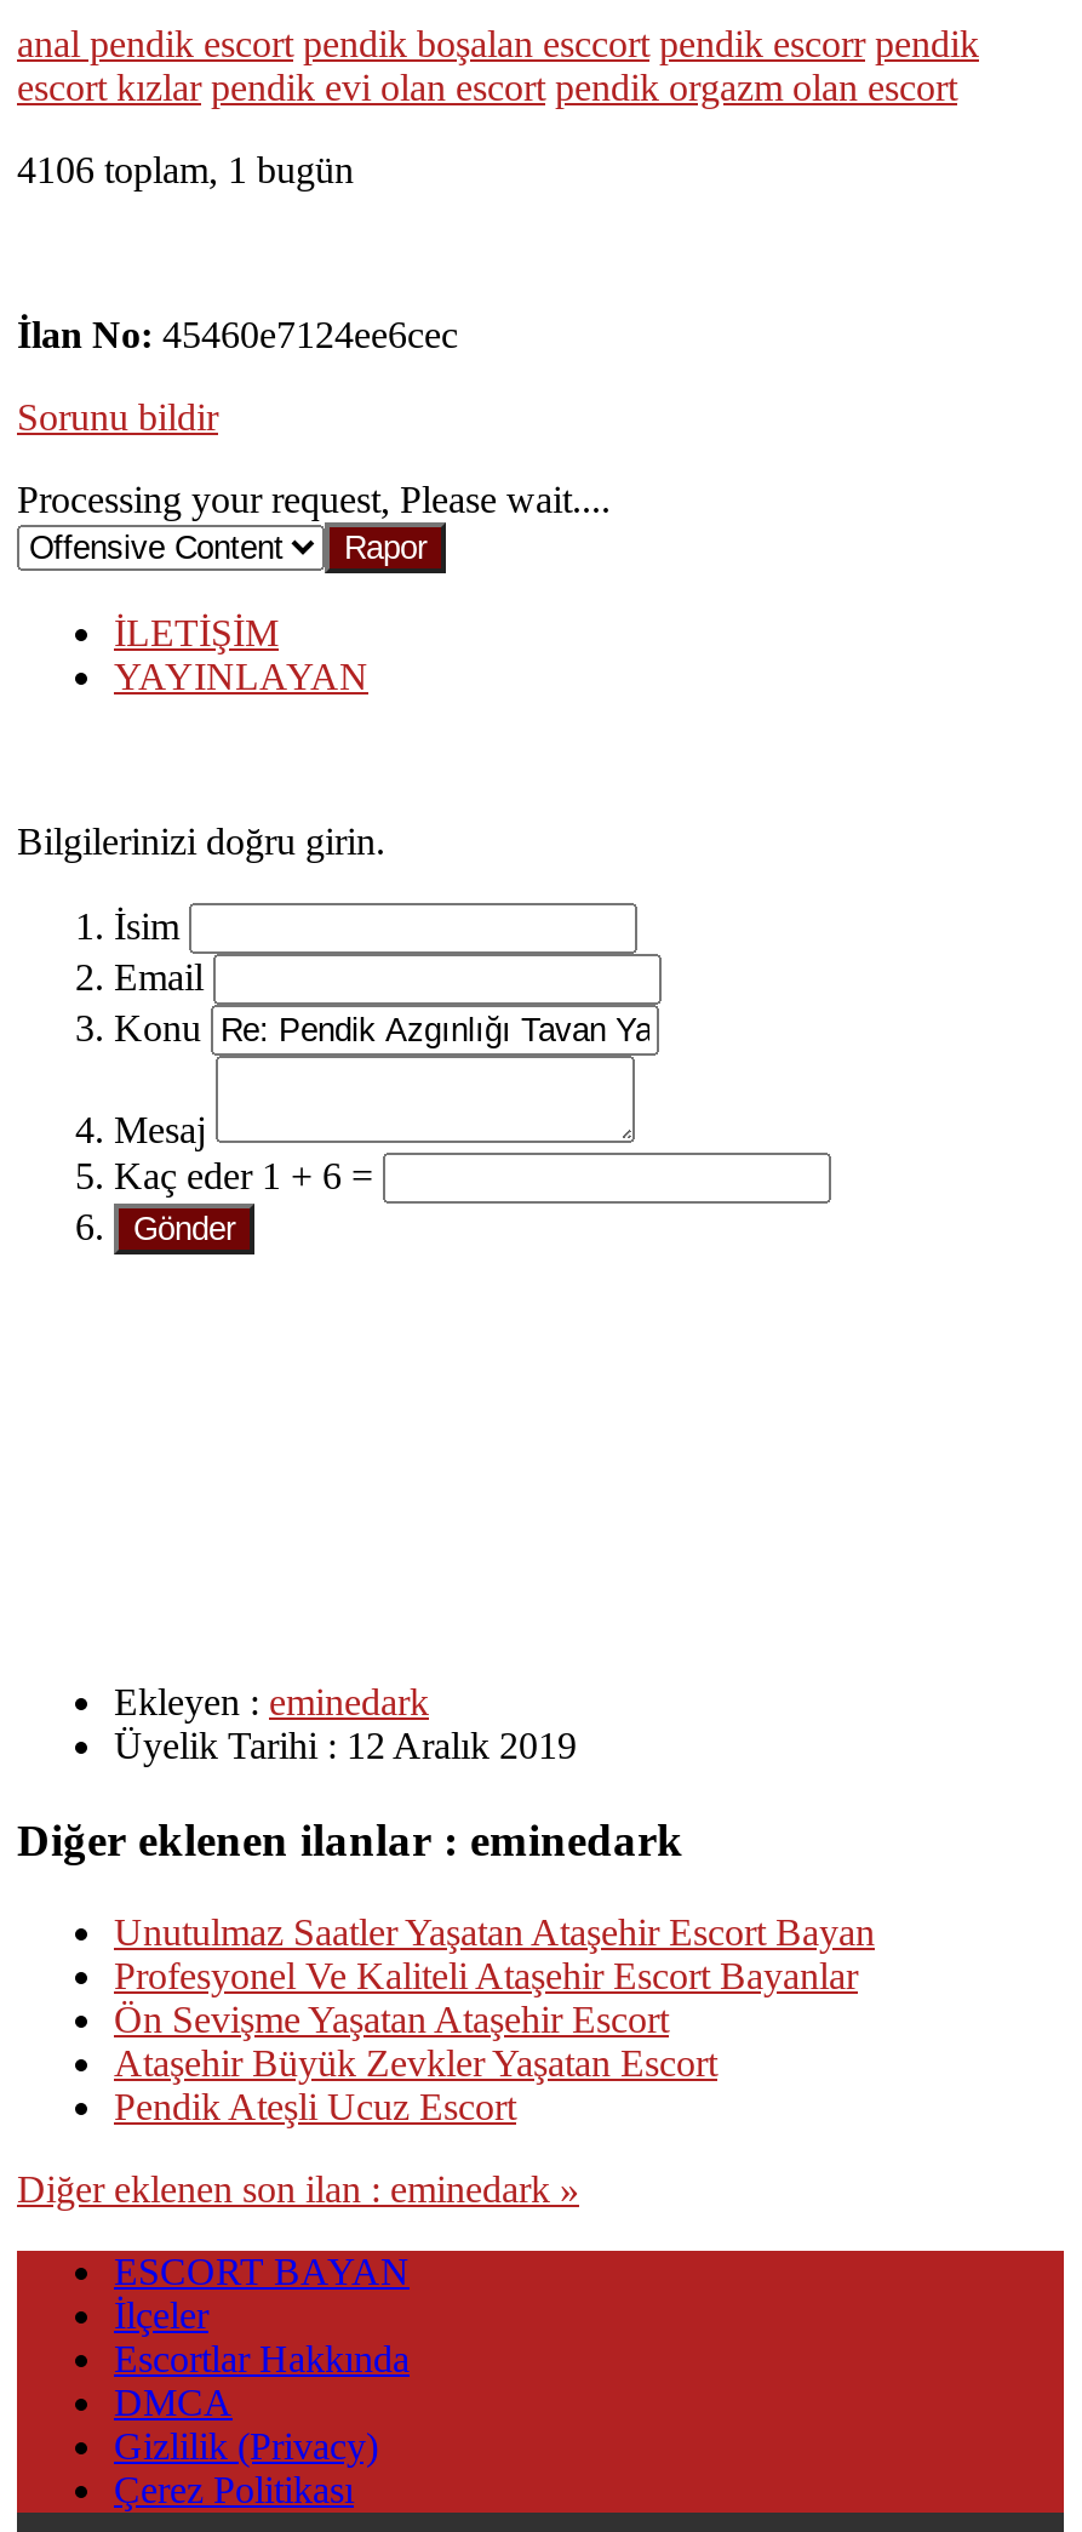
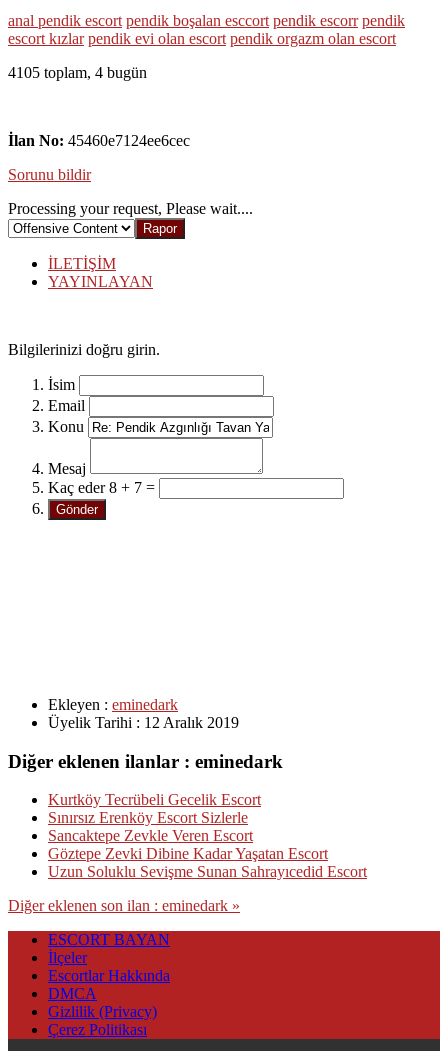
[17,149,354,190] 4106 toplam, 1 bugün -> [8,64,147,81] 4105 toplam, 4 bugün
[114,1155,373,1196] Kaç eder 1 + 6 = -> [48,479,155,496] Kaç eder 8 + 7 =
[114,1912,875,2128] Unutulmaz Saatler Yaşatan Ataşehir Escort Bayan | Profesyonel Ve Kaliteli Ataşehir Escort Bayanlar | Ön Sevişme Yaşatan Ataşehir Escort | Ataşehir Büyük Zevkler Yaşatan Escort | Pendik Ateşli Ucuz Escort -> [48,791,367,880] Kurtköy Tecrübeli Gecelik Escort | Sınırsız Erenköy Escort Sizlerle | Sancaktepe Zevkle Veren Escort | Göztepe Zevki Dibine Kadar Yaşatan Escort | Uzun Soluklu Sevişme Sunan Sahrayıcedid Escort

